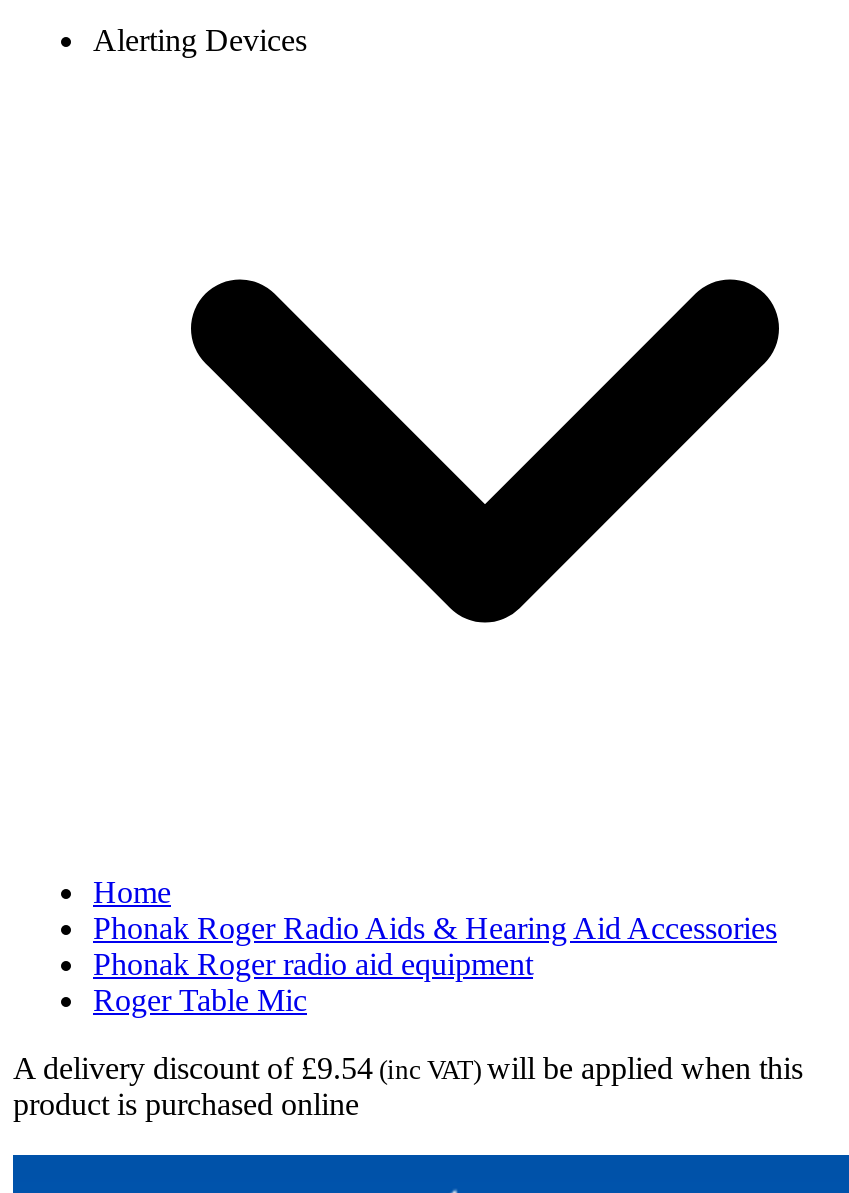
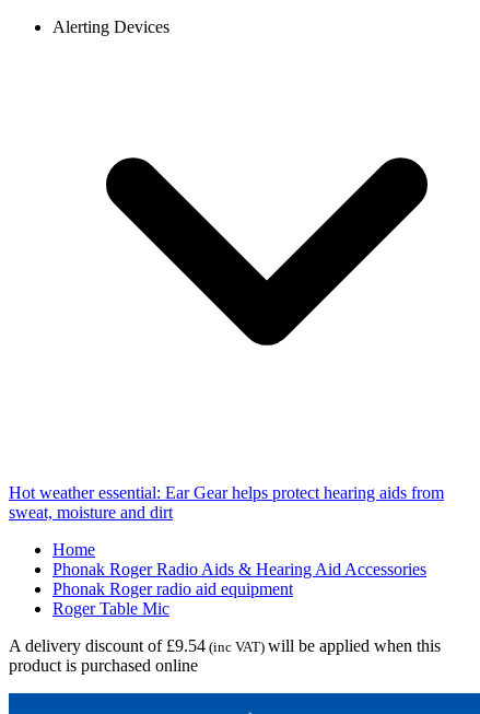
none -> [9,484,444,522] Hot weather essential: Ear Gear helps protect hearing aids from | sweat, moisture and dirt

